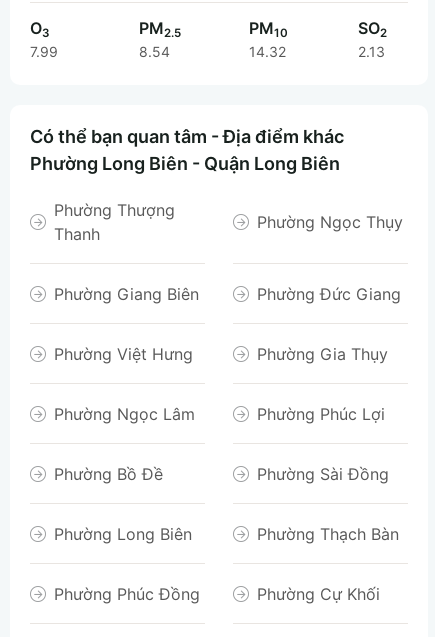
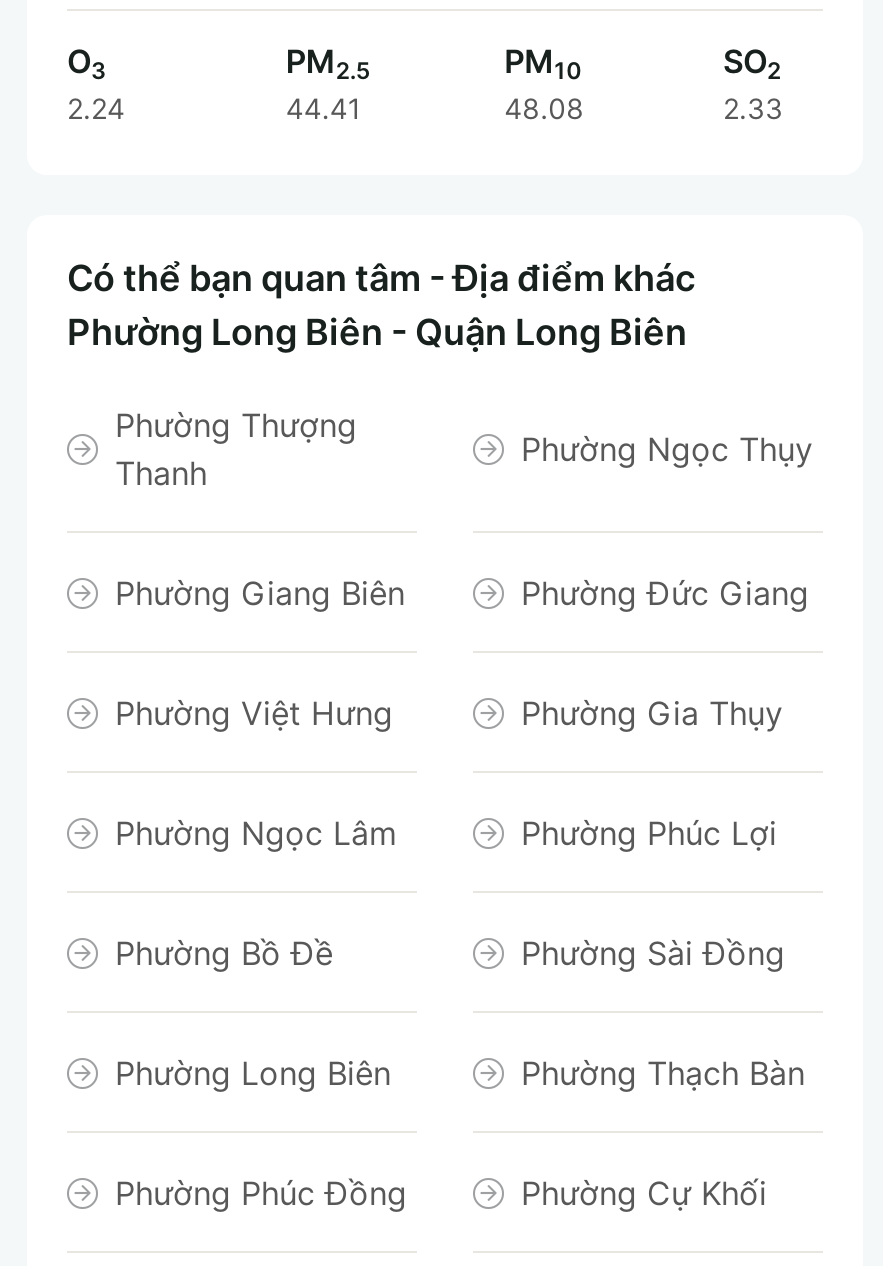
[30,43,58,60] 7.99 -> [67,91,125,125] 2.24
[139,43,170,60] 8.54 -> [286,91,362,125] 44.41
[249,43,286,60] 14.32 -> [504,91,584,125] 48.08
[358,43,385,60] 2.13 -> [723,91,783,125] 2.33

